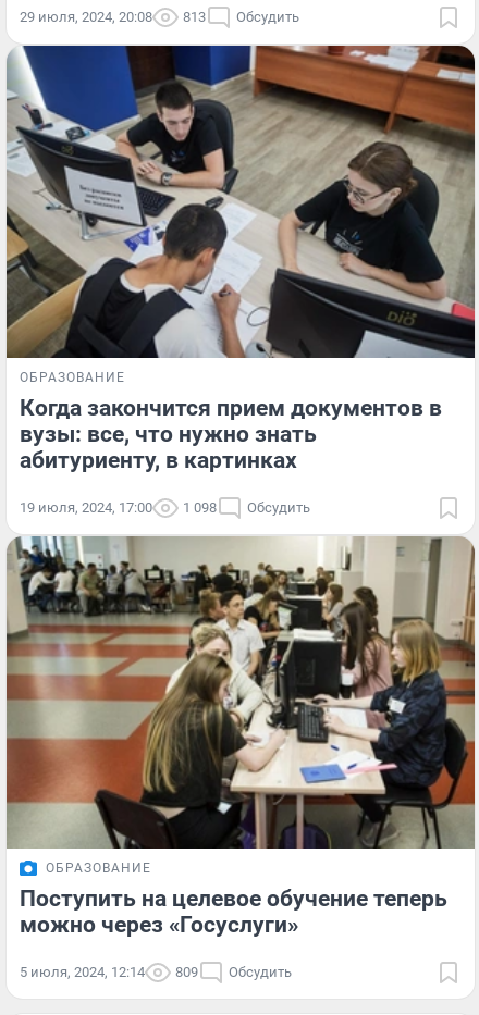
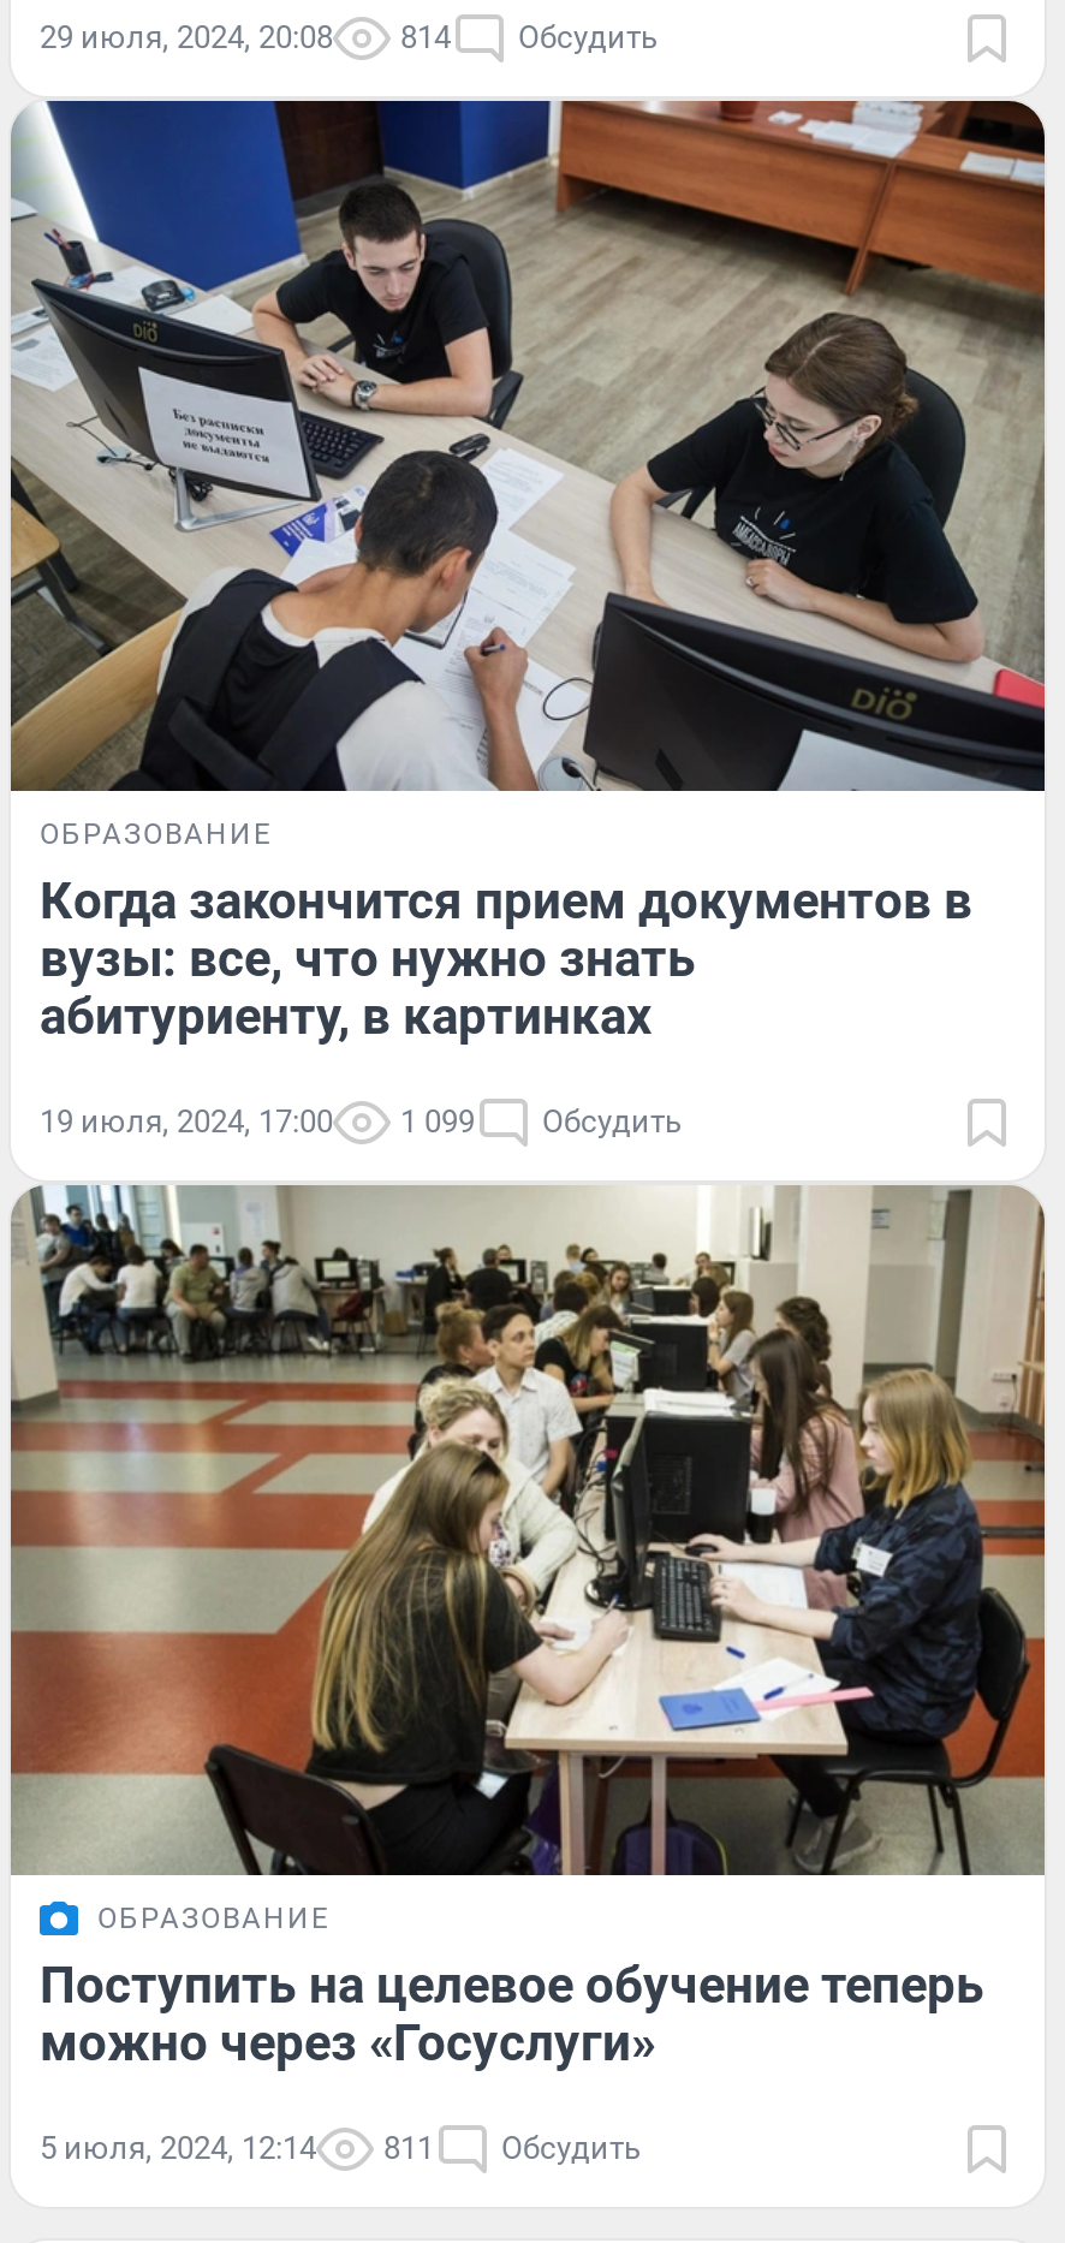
[20,9,299,25] 29 июля, 2024, 20:08 813 Обсудить -> [40,20,658,56] 29 июля, 2024, 20:08 814 Обсудить
[20,499,310,516] 19 июля, 2024, 17:00 1 098 Обсудить -> [40,1103,682,1139] 19 июля, 2024, 17:00 1 099 Обсудить
[20,963,292,980] 5 июля, 2024, 12:14 809 Обсудить -> [40,2129,641,2165] 5 июля, 2024, 12:14 811 Обсудить

